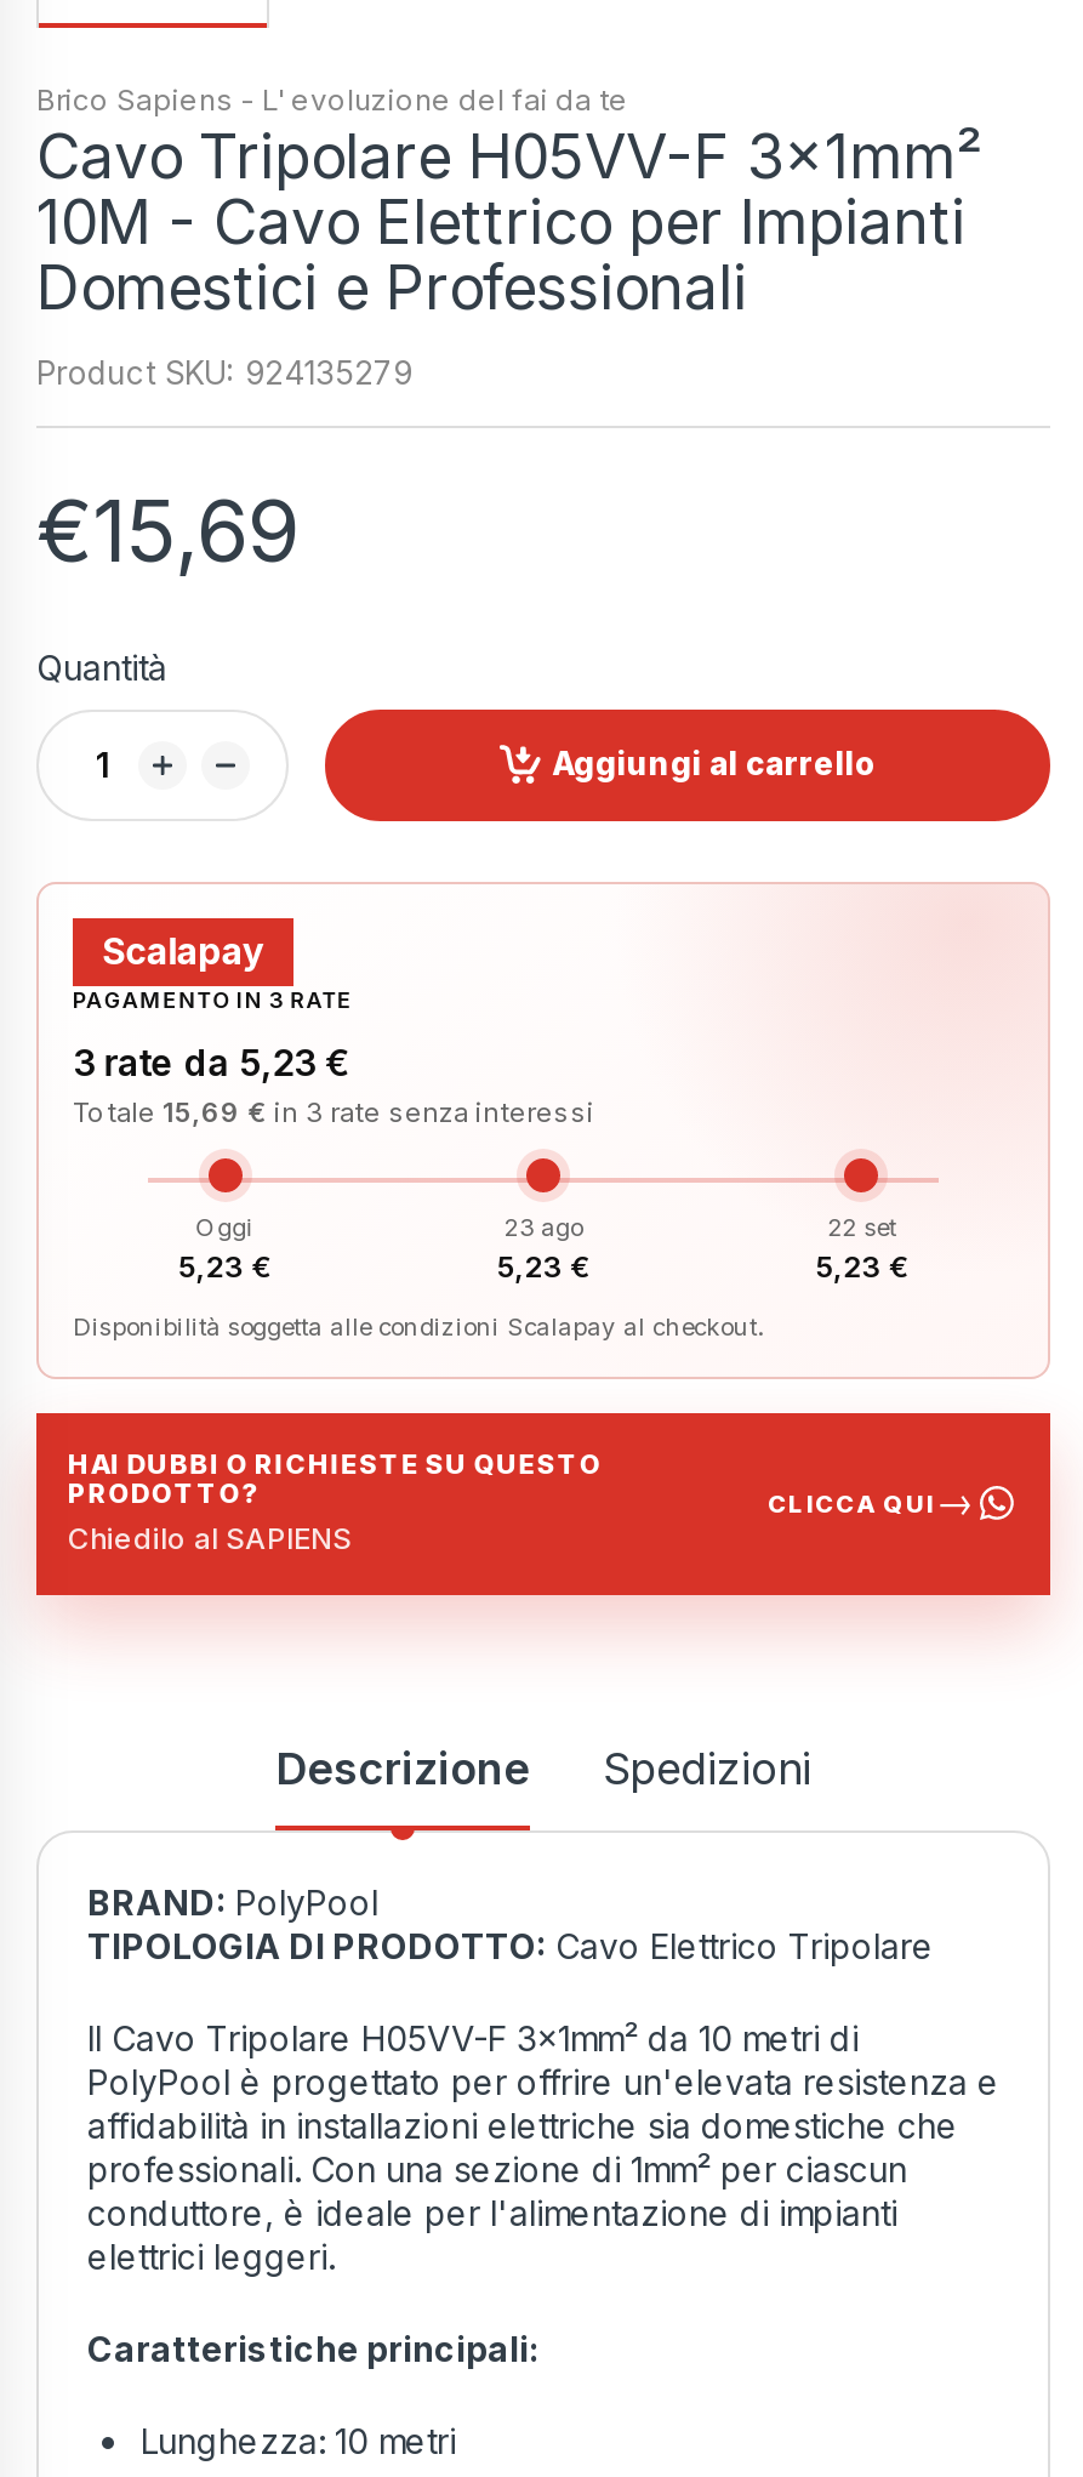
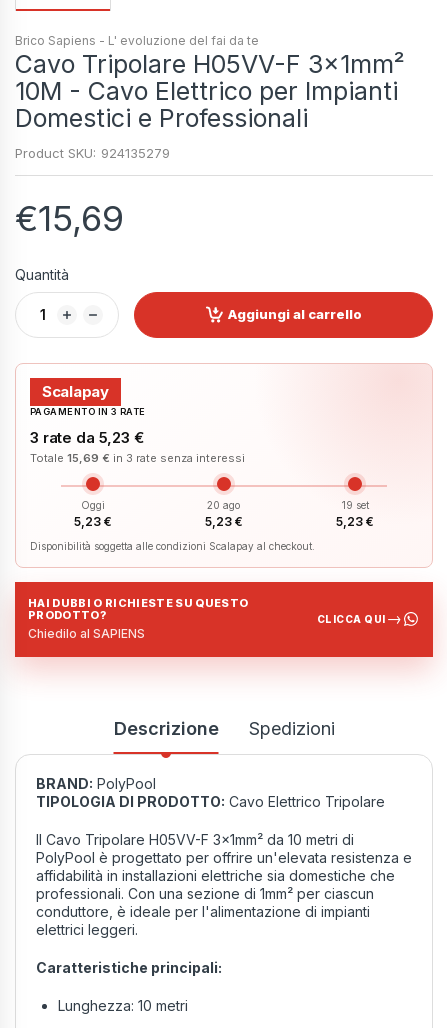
[505,1211,582,1240] 23 ago -> [207,498,240,510] 20 ago
[828,1211,896,1240] 22 set -> [342,498,369,510] 19 set

